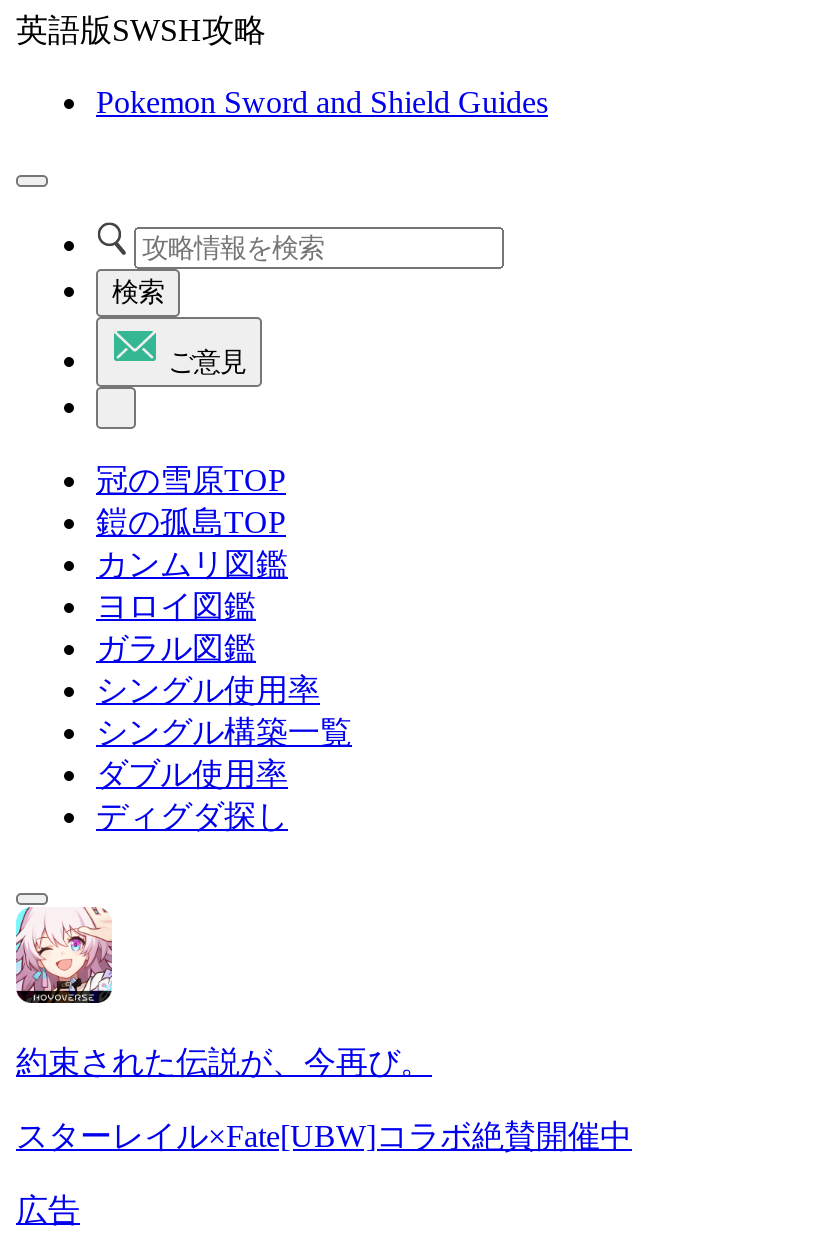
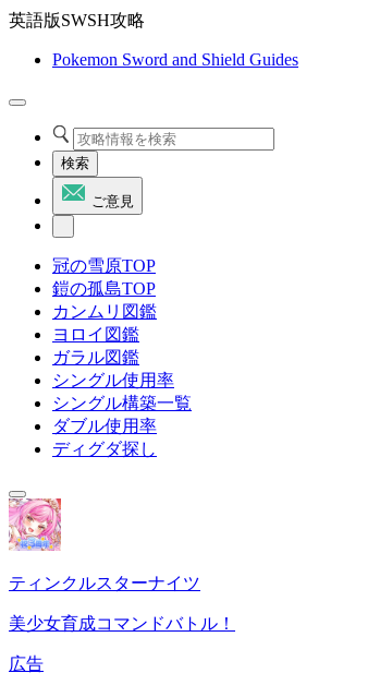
[14,905,432,1079] [image] | 約束された伝説が、今再び。 -> [8,497,200,592] [image] | ティンクルスターナイツ
[16,1119,632,1153] スターレイル×Fate[UBW]コラボ絶賛開催中 -> [9,614,235,632] 美少女育成コマンドバトル！

